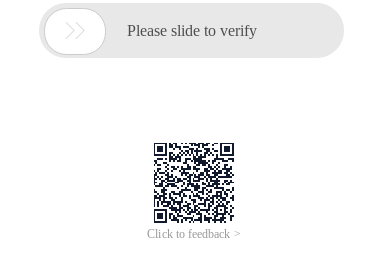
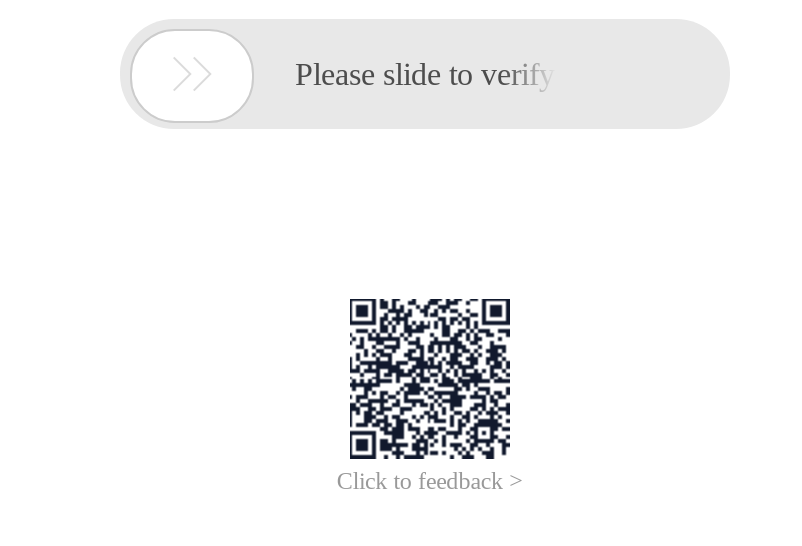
[154,142,234,224] [image] -> [350,299,512,461] [image]

